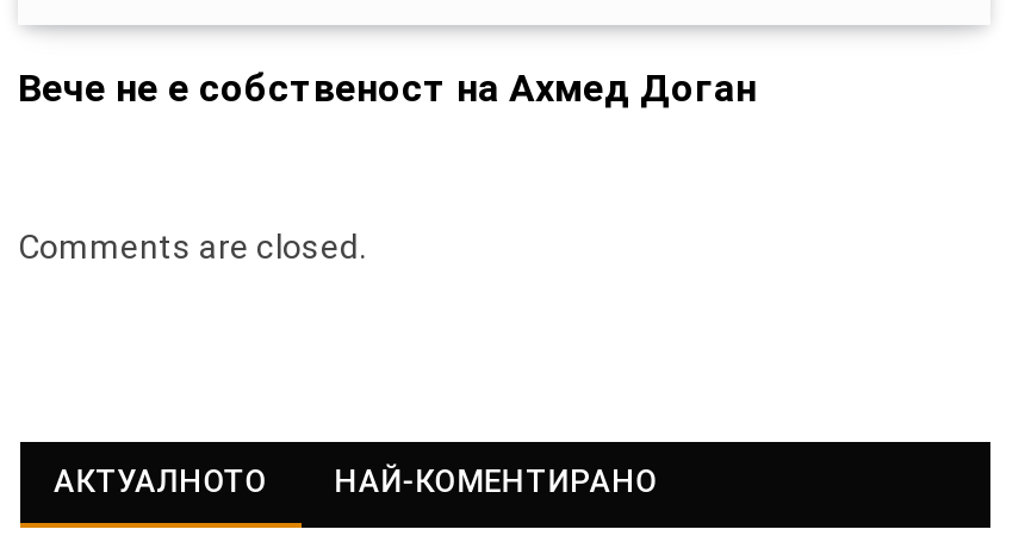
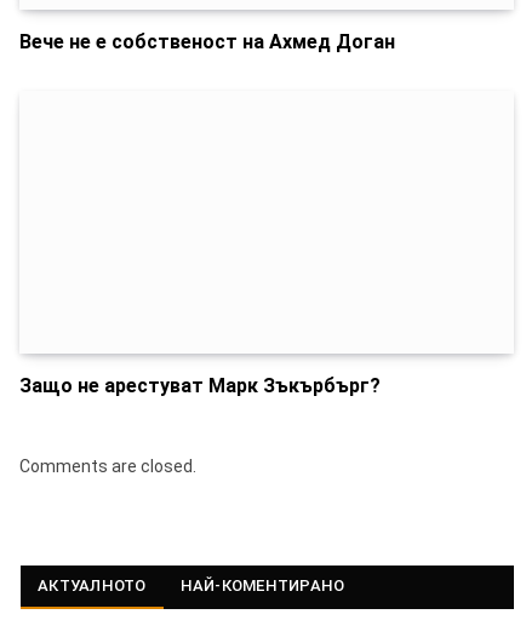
none -> [19,374,381,397] Защо не арестуват Марк Зъкърбърг?

